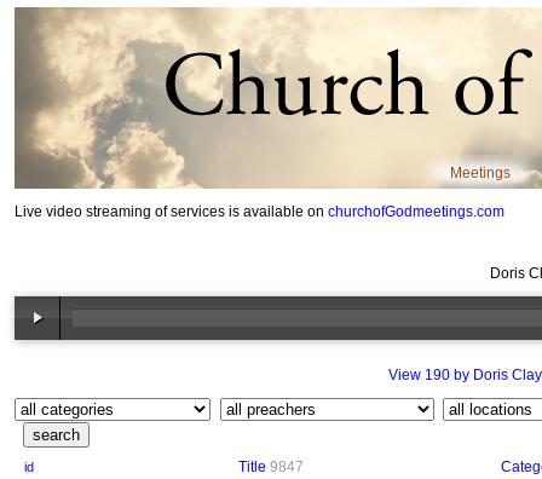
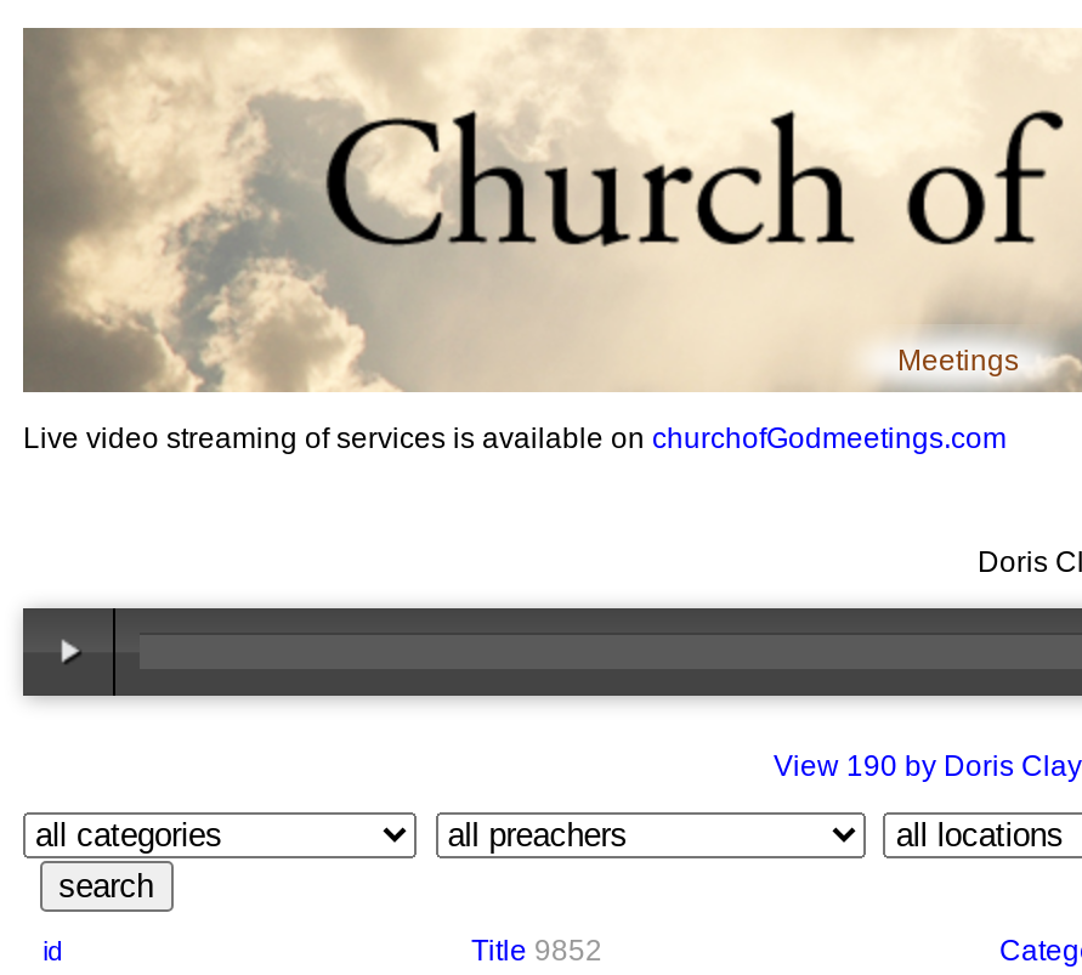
[238,458,303,475] Title 9847 -> [471,933,602,967] Title 9852

